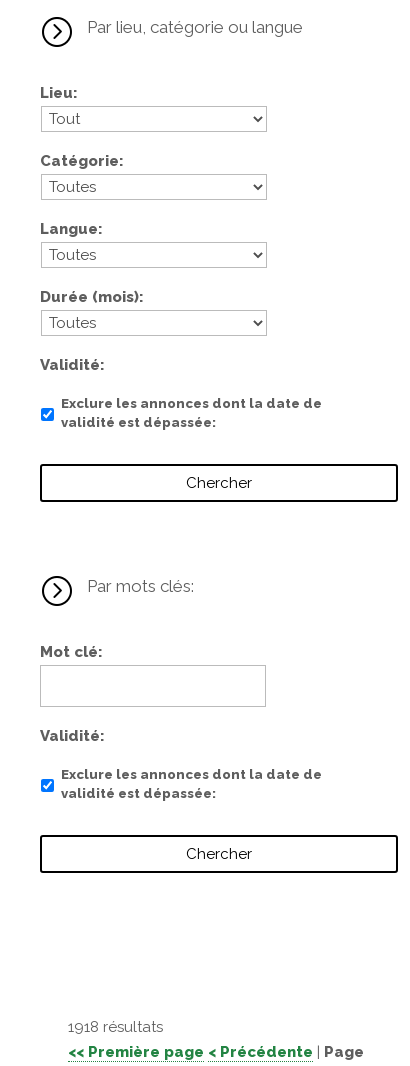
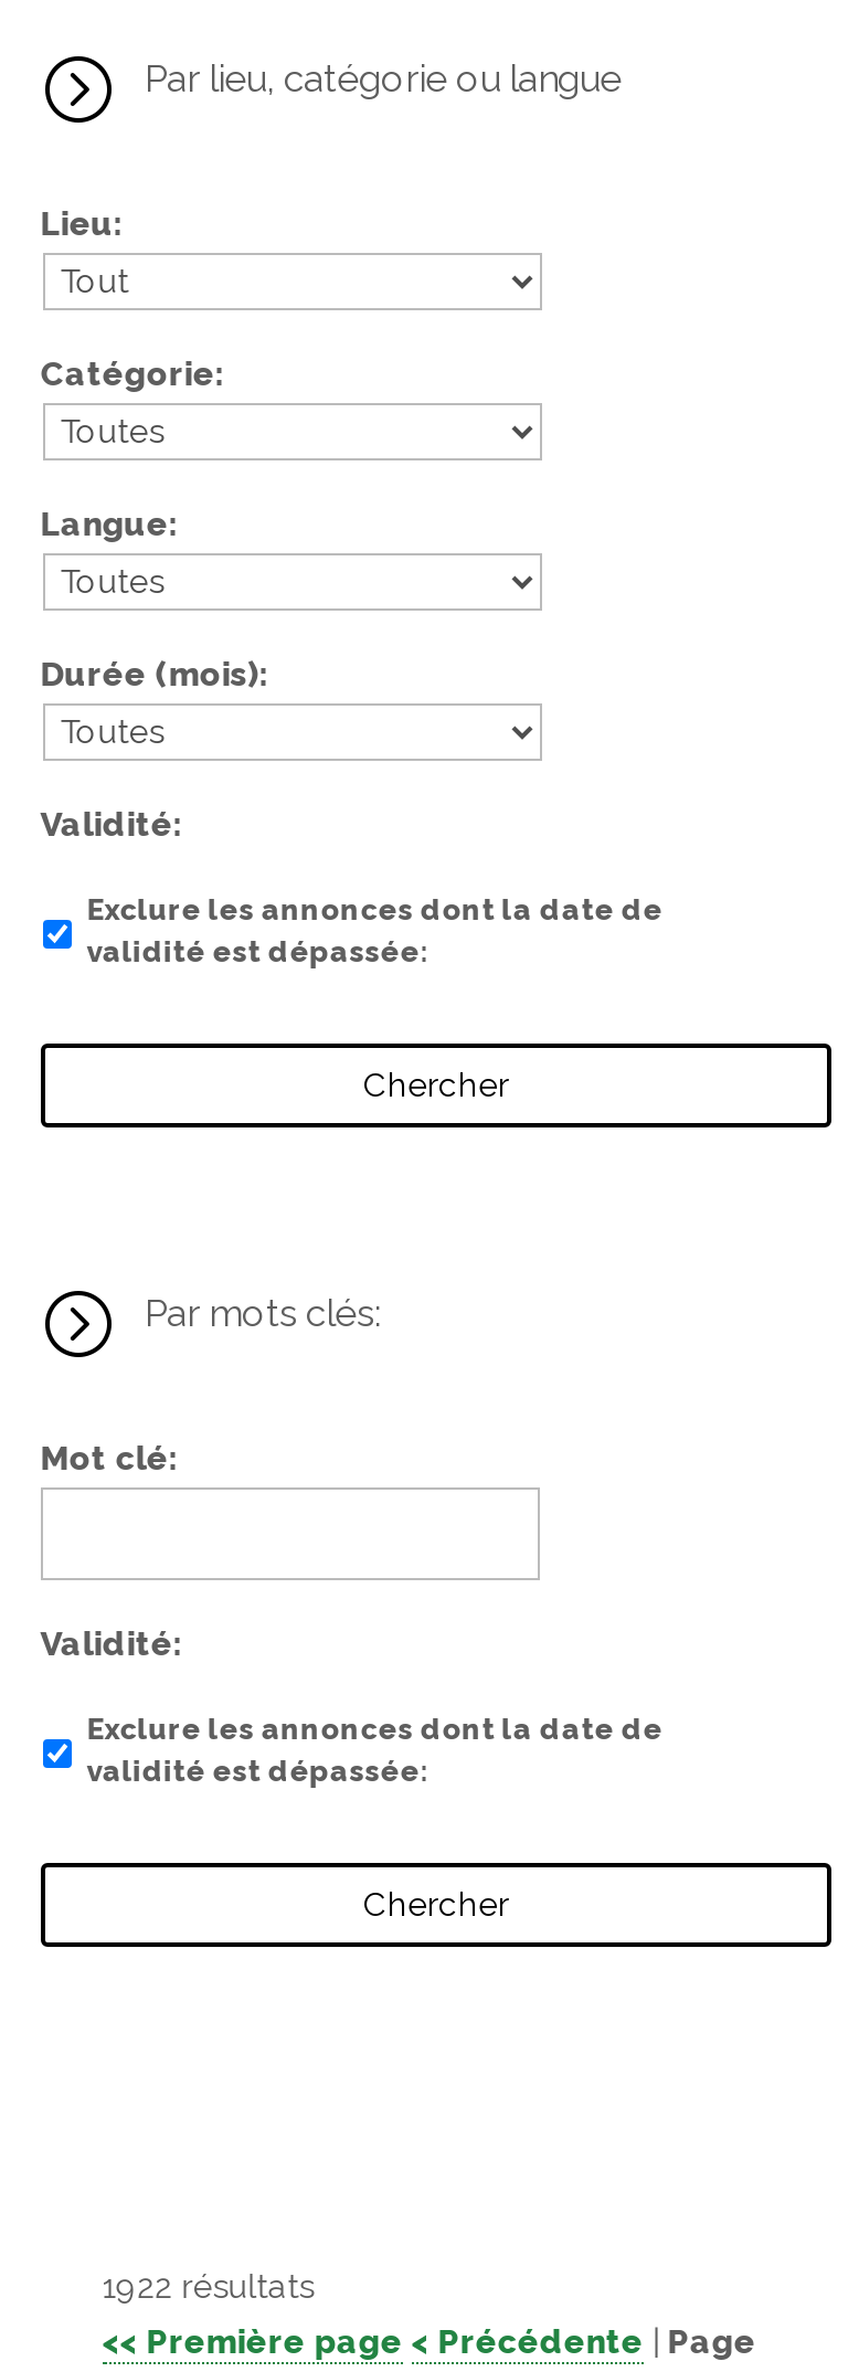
[68,1018,163,1036] 1918 résultats -> [102,2267,314,2307] 1922 résultats

